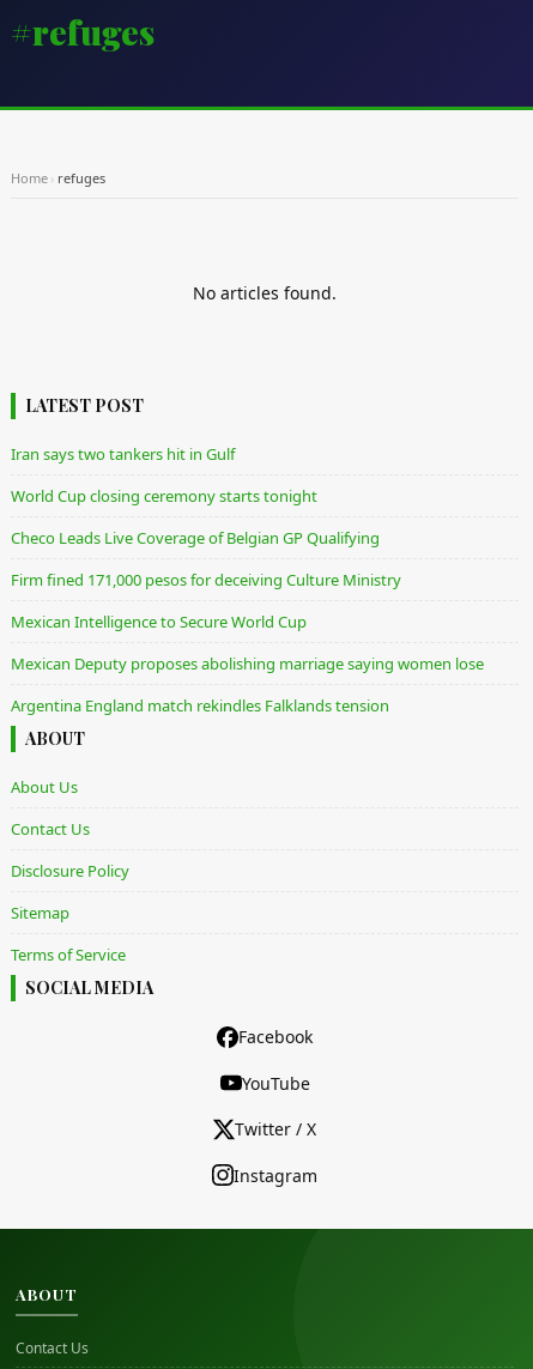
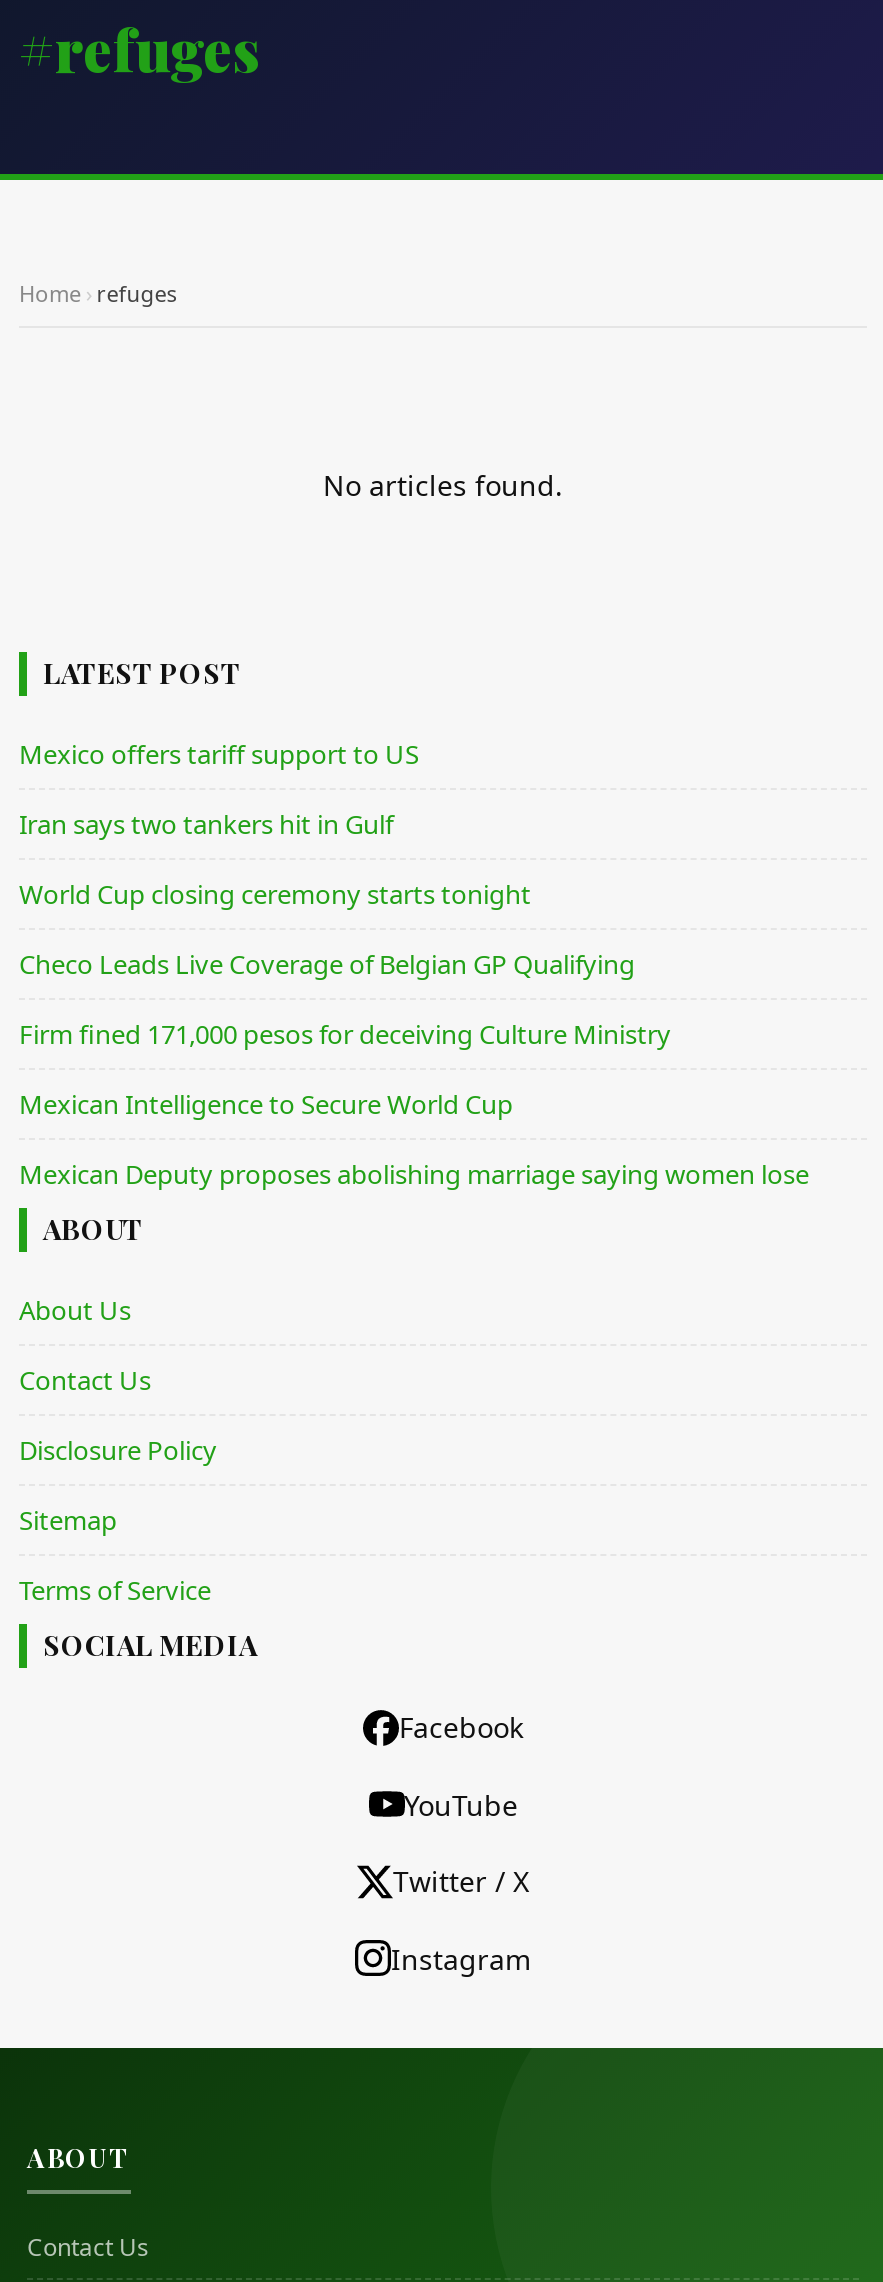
none -> [19,737,419,773] Mexico offers tariff support to US
moved [11,444,484,675] -> [19,807,809,1193]: Iran says two tankers hit in Gulf | World Cup closing ceremony starts tonight | Checo Leads Live Coverage of Belgian GP Qualifying | Firm fined 171,000 pesos for deceiving Culture Ministry | Mexican Intelligence to Secure World Cup | Mexican Deputy proposes abolishing marriage saying women lose
[11,695,389,717] Argentina England match rekindles Falklands tension -> none

